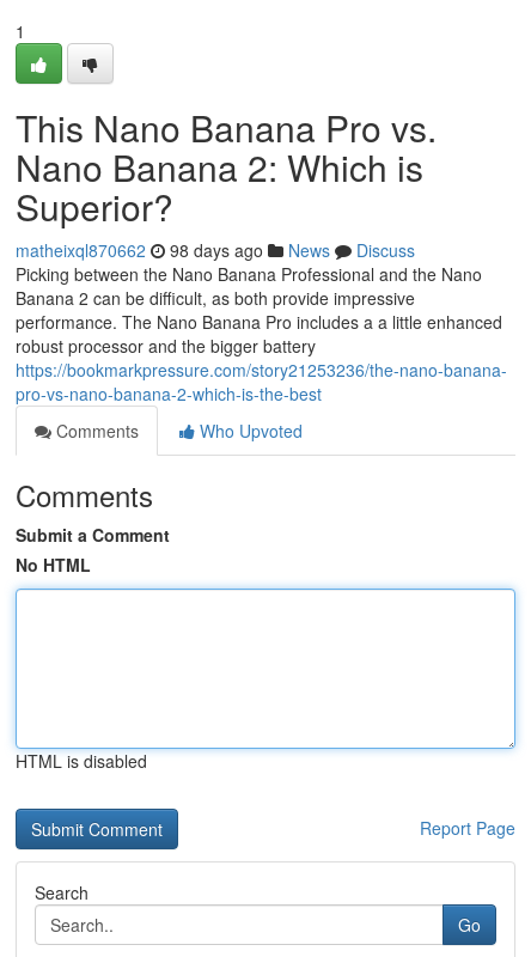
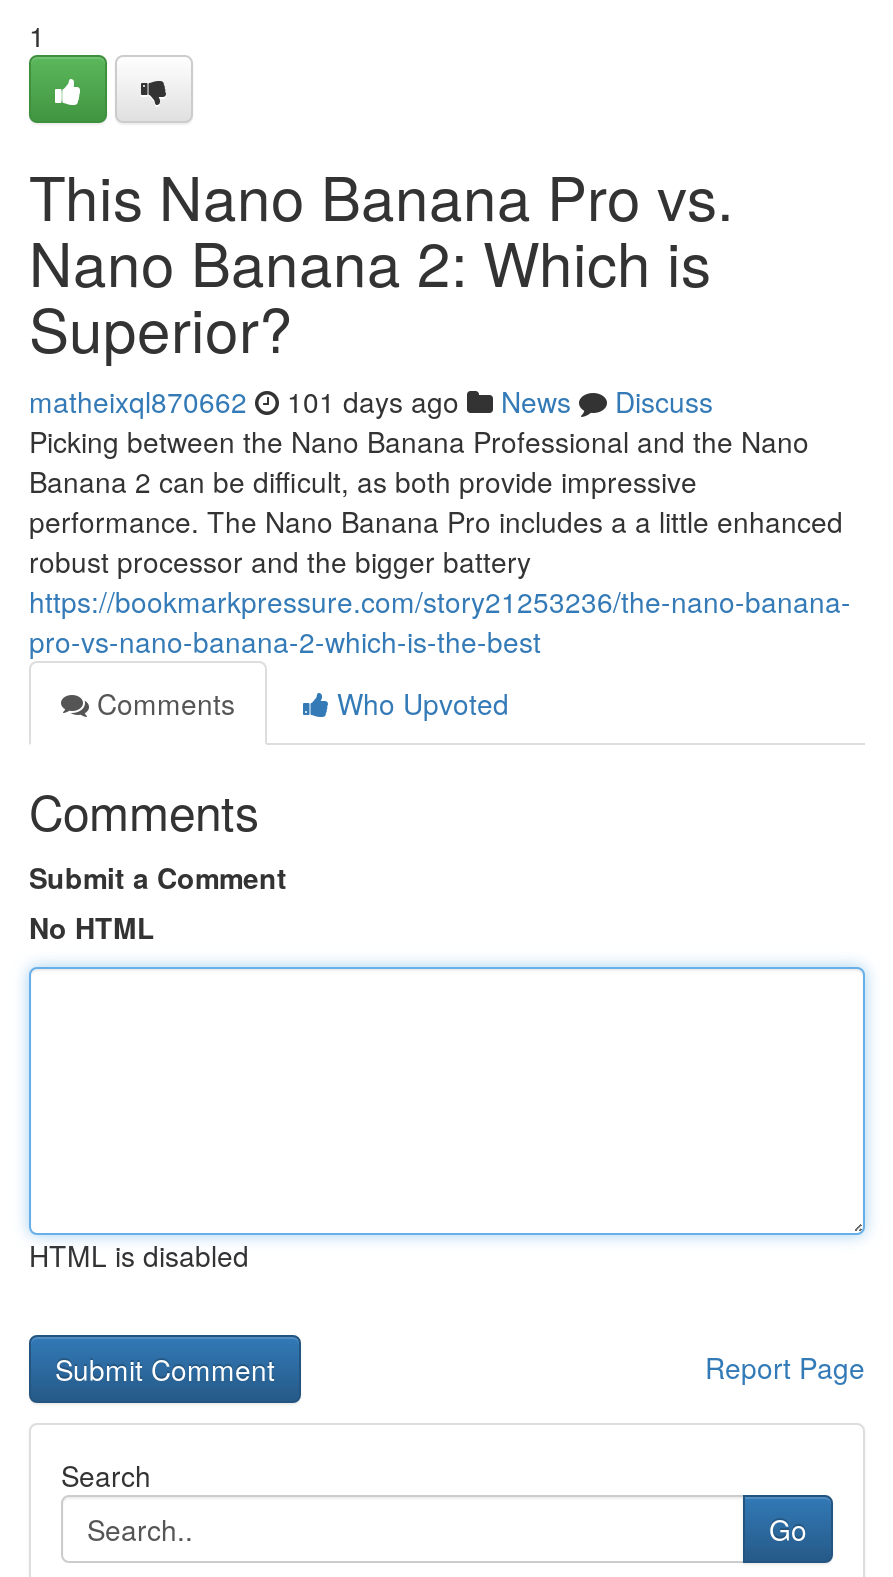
[16,238,415,262] matheixql870662 98 days ago News Discuss -> [29,381,713,421] matheixql870662 101 days ago News Discuss

